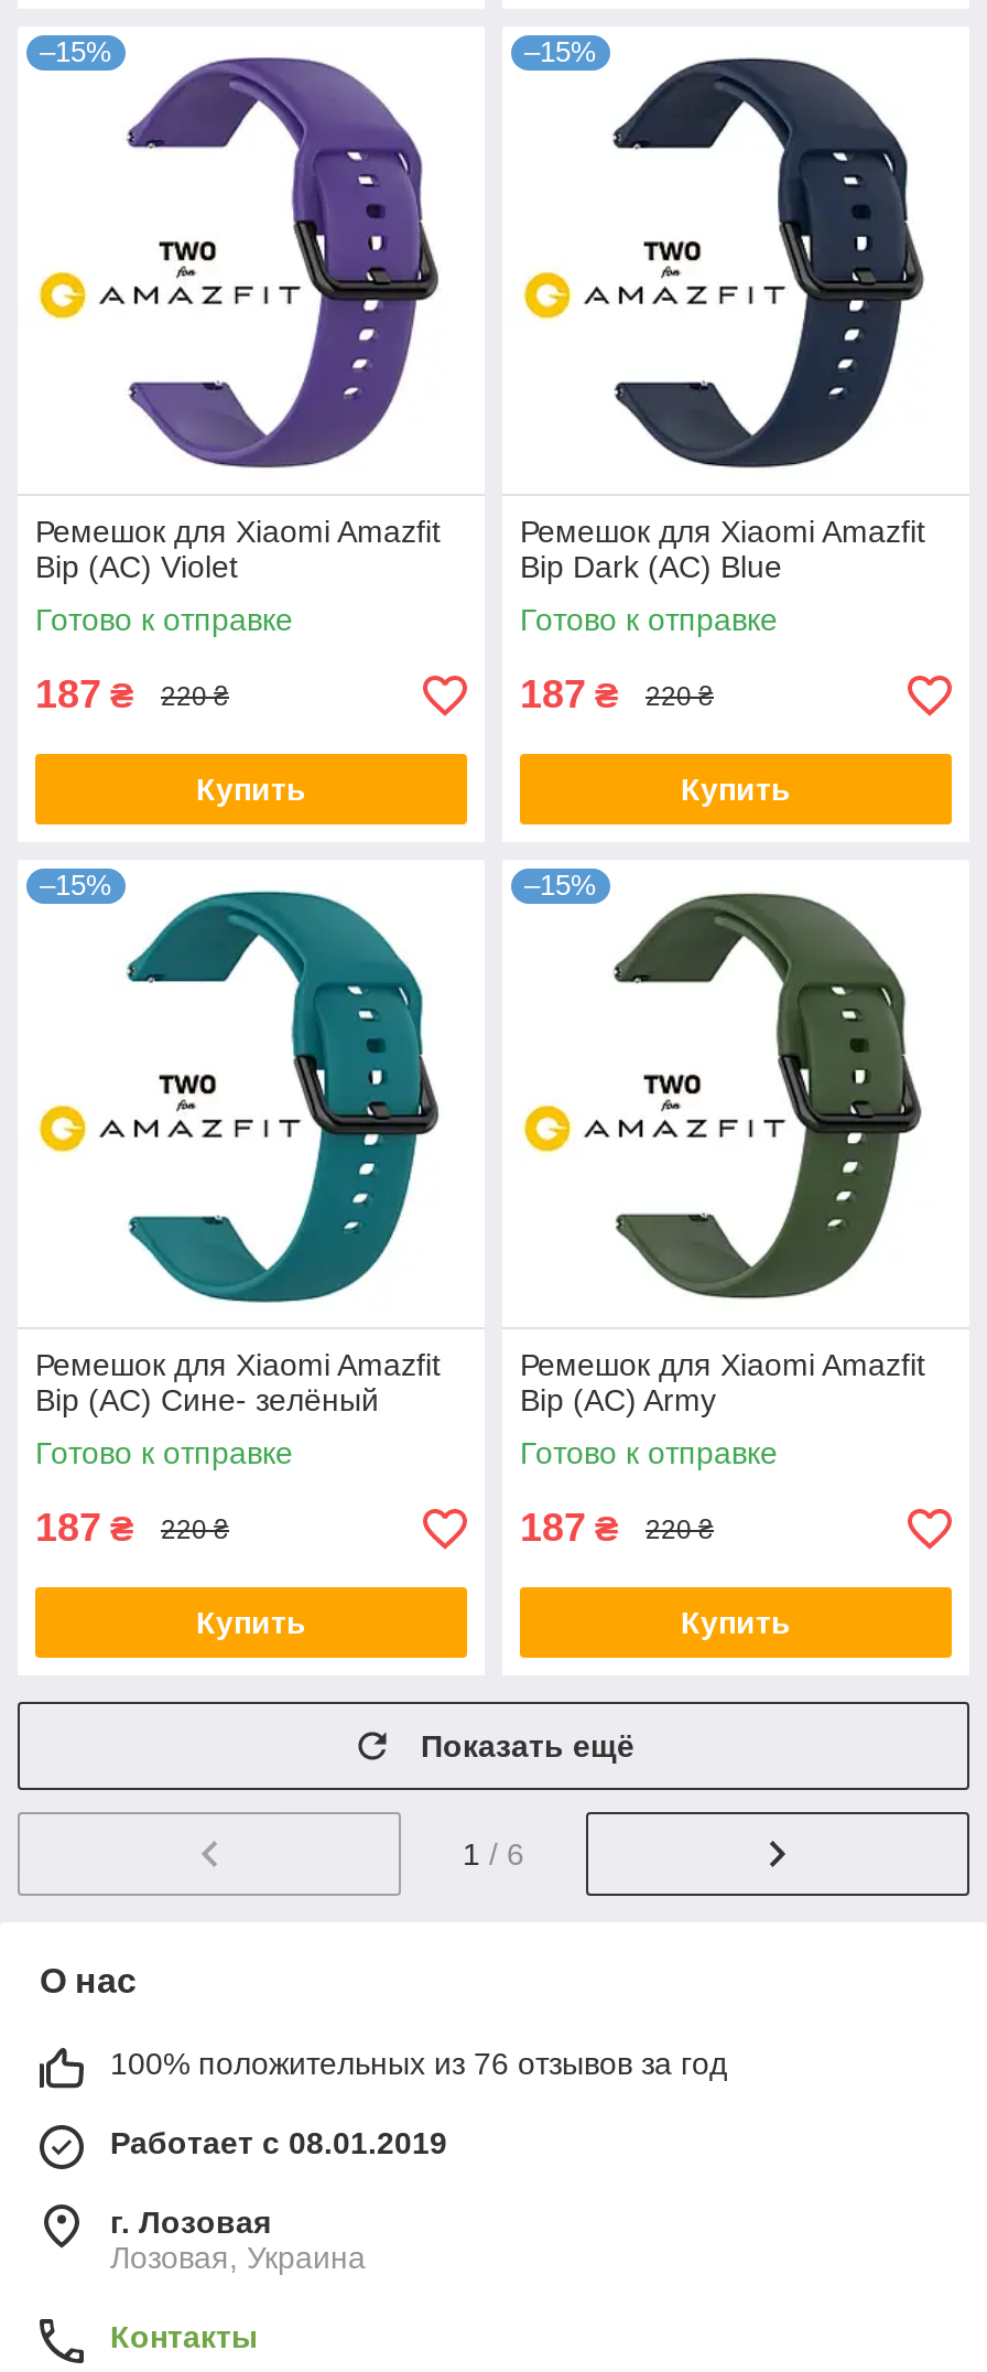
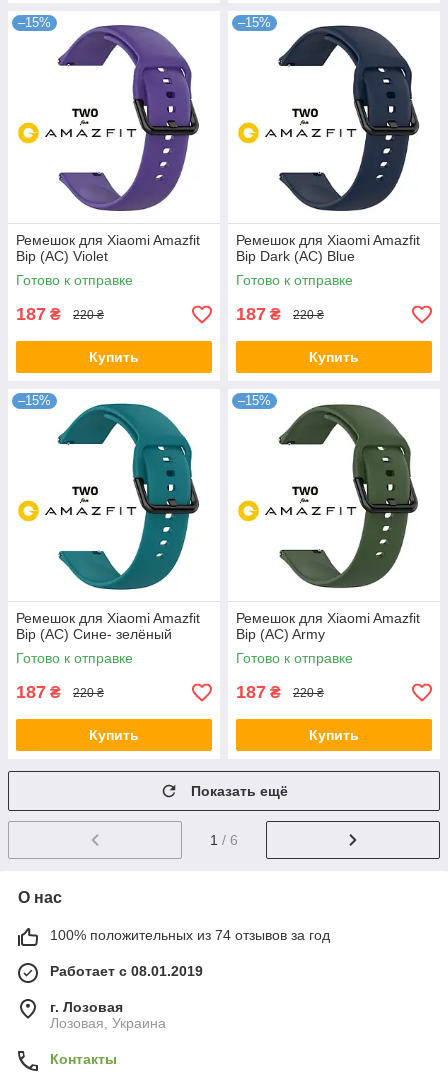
[110,2046,727,2081] 100% положительных из 76 отзывов за год -> [50,927,330,943] 100% положительных из 74 отзывов за год

